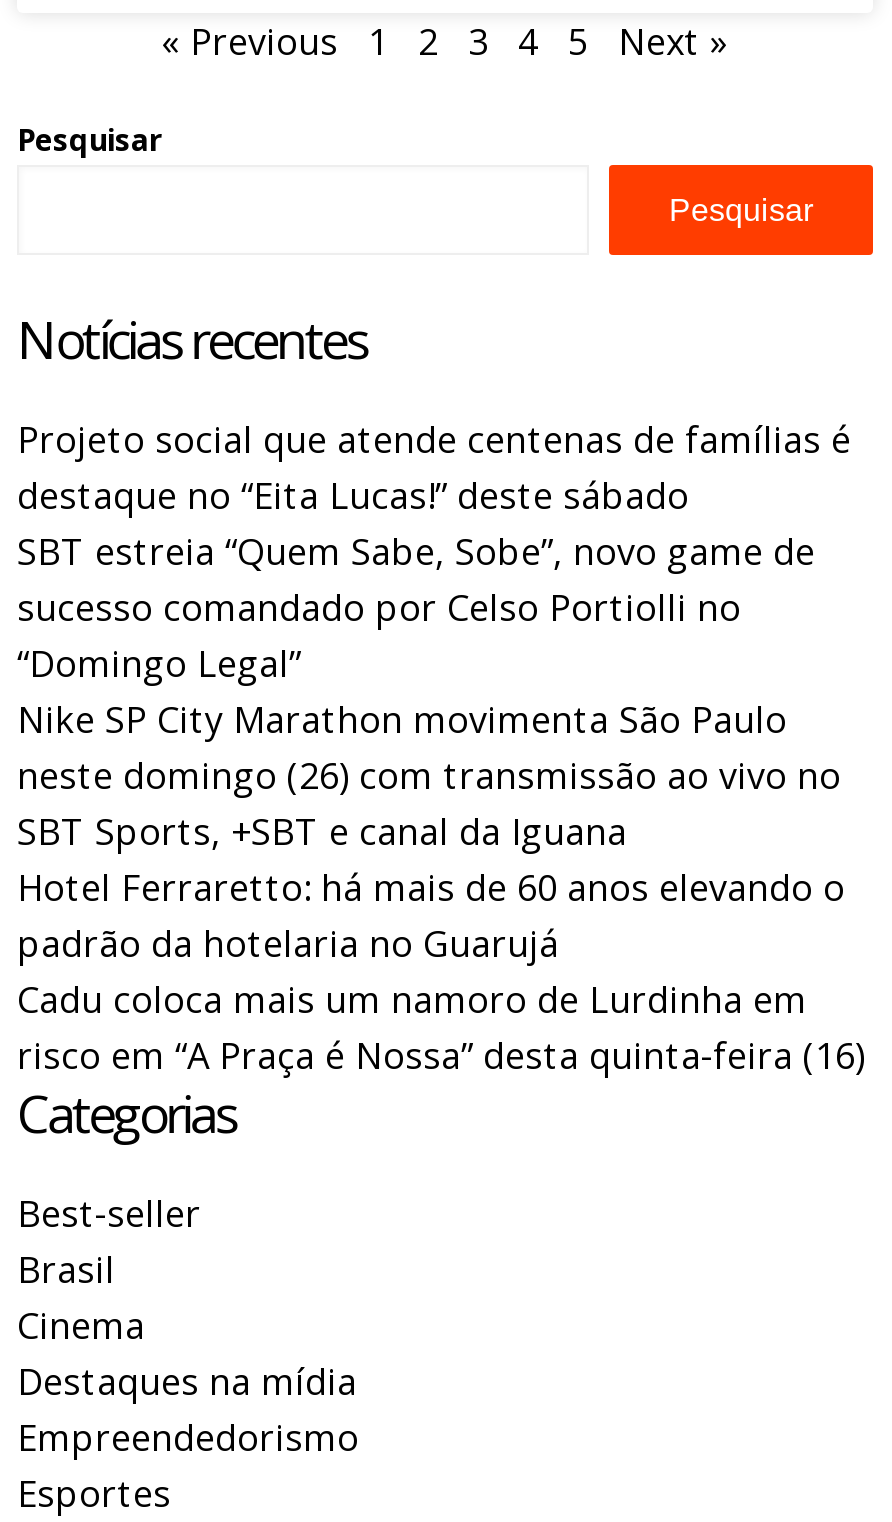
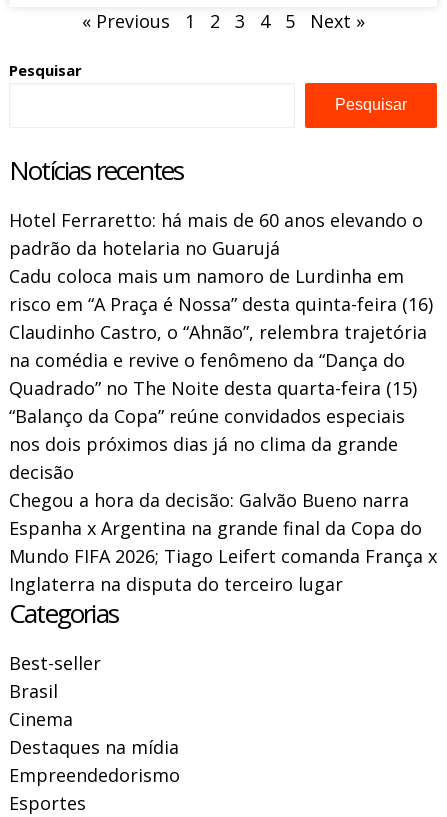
[17,415,851,855] Projeto social que atende centenas de famílias é | destaque no “Eita Lucas!” deste sábado | SBT estreia “Quem Sabe, Sobe”, novo game de | sucesso comandado por Celso Portiolli no | “Domingo Legal” | Nike SP City Marathon movimenta São Paulo | neste domingo (26) com transmissão ao vivo no | SBT Sports, +SBT e canal da Iguana -> none
moved [17,863,865,1079] -> [9,208,433,316]: Hotel Ferraretto: há mais de 60 anos elevando o | padrão da hotelaria no Guarujá | Cadu coloca mais um namoro de Lurdinha em | risco em “A Praça é Nossa” desta quinta-feira (16)
none -> [9,320,437,596] Claudinho Castro, o “Ahnão”, relembra trajetória | na comédia e revive o fenômeno da “Dança do | Quadrado” no The Noite desta quarta-feira (15) | “Balanço da Copa” reúne convidados especiais | nos dois próximos dias já no clima da grande | decisão | Chegou a hora da decisão: Galvão Bueno narra | Espanha x Argentina na grande final da Copa do | Mundo FIFA 2026; Tiago Leifert comanda França x | Inglaterra na disputa do terceiro lugar

